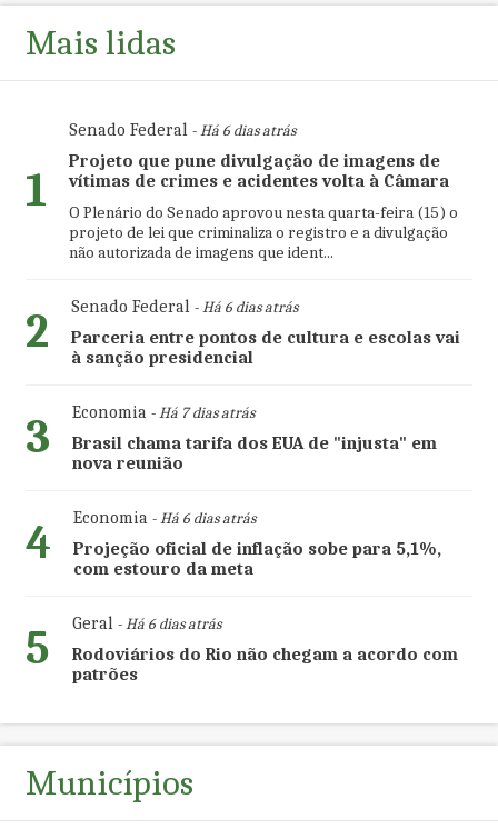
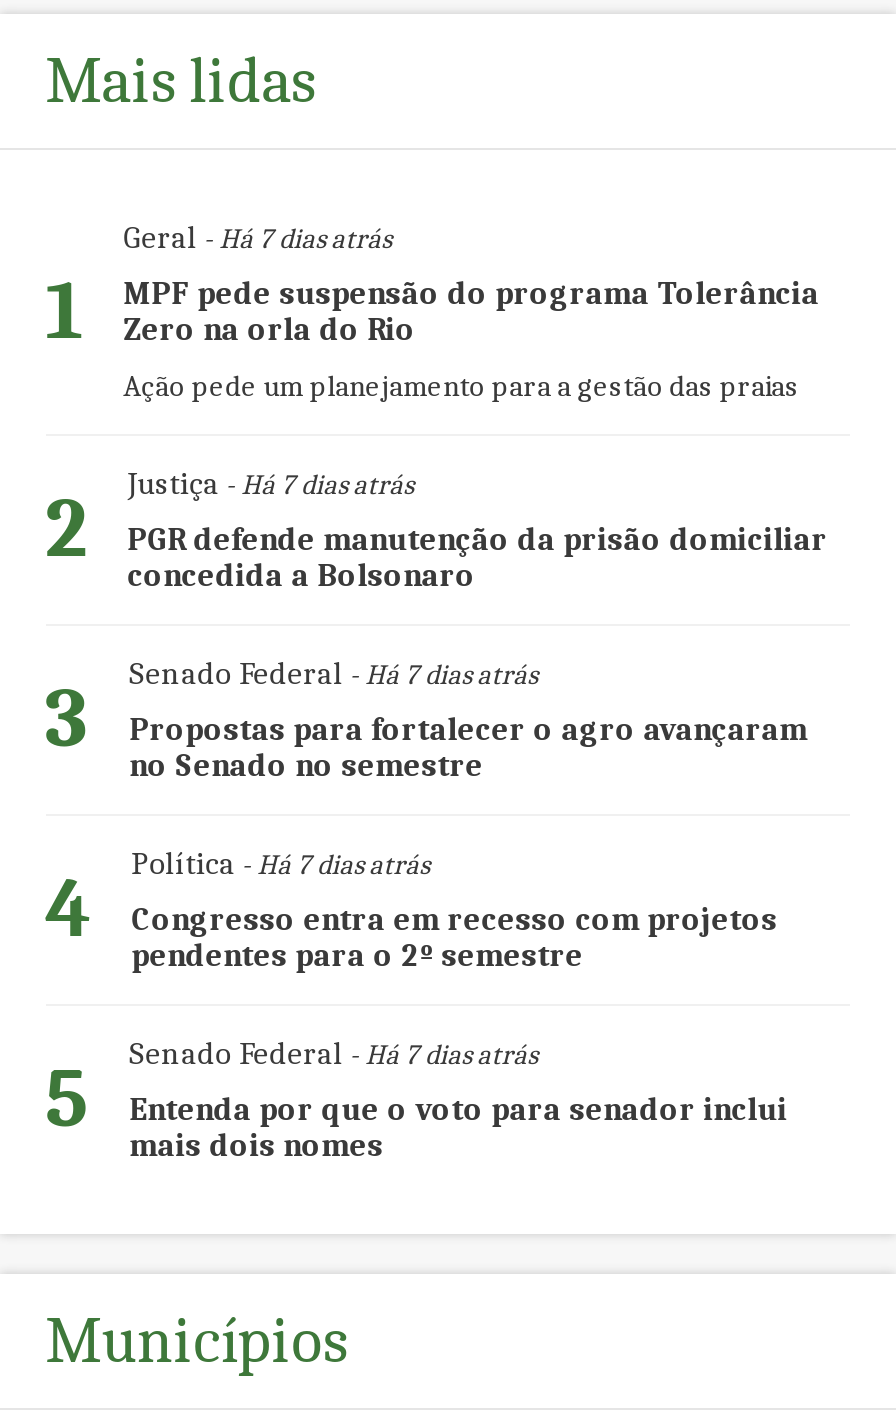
[68,120,295,140] Senado Federal - Há 6 dias atrás -> [123,220,391,256] Geral - Há 7 dias atrás
[68,151,449,191] Projeto que pune divulgação de imagens de | vítimas de crimes e acidentes volta à Câmara -> [123,276,819,348] MPF pede suspensão do programa Tolerância | Zero na orla do Rio
[68,202,458,262] O Plenário do Senado aprovou nesta quarta-feira (15) o | projeto de lei que criminaliza o registro e a divulgação | não autorizada de imagens que ident... -> [123,368,799,404] Ação pede um planejamento para a gestão das praias
[71,297,297,317] Senado Federal - Há 6 dias atrás -> [127,466,413,502] Justiça - Há 7 dias atrás
[71,328,460,368] Parceria entre pontos de cultura e escolas vai | à sanção presidencial -> [127,522,827,594] PGR defende manutenção da prisão domiciliar | concedida a Bolsonaro
[72,402,254,423] Economia - Há 7 dias atrás -> [129,656,537,692] Senado Federal - Há 7 dias atrás
[72,434,436,474] Brasil chama tarifa dos EUA de "injusta" em | nova reunião -> [129,712,807,784] Propostas para fortalecer o agro avançaram | no Senado no semestre
[73,508,255,528] Economia - Há 6 dias atrás -> [131,846,429,882] Política - Há 7 dias atrás
[73,539,441,579] Projeção oficial de inflação sobe para 5,1%, | com estouro da meta -> [131,902,777,974] Congresso entra em recesso com projetos | pendentes para o 2º semestre
[72,614,221,634] Geral - Há 6 dias atrás -> [129,1036,537,1072] Senado Federal - Há 7 dias atrás
[72,645,458,685] Rodoviários do Rio não chegam a acordo com | patrões -> [129,1092,787,1164] Entenda por que o voto para senador inclui | mais dois nomes

